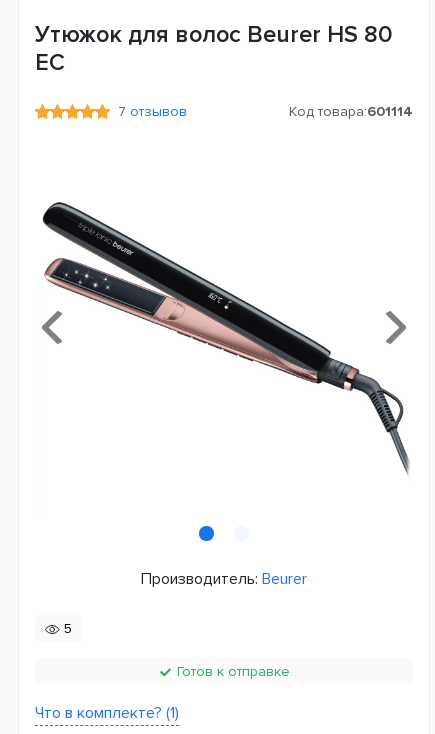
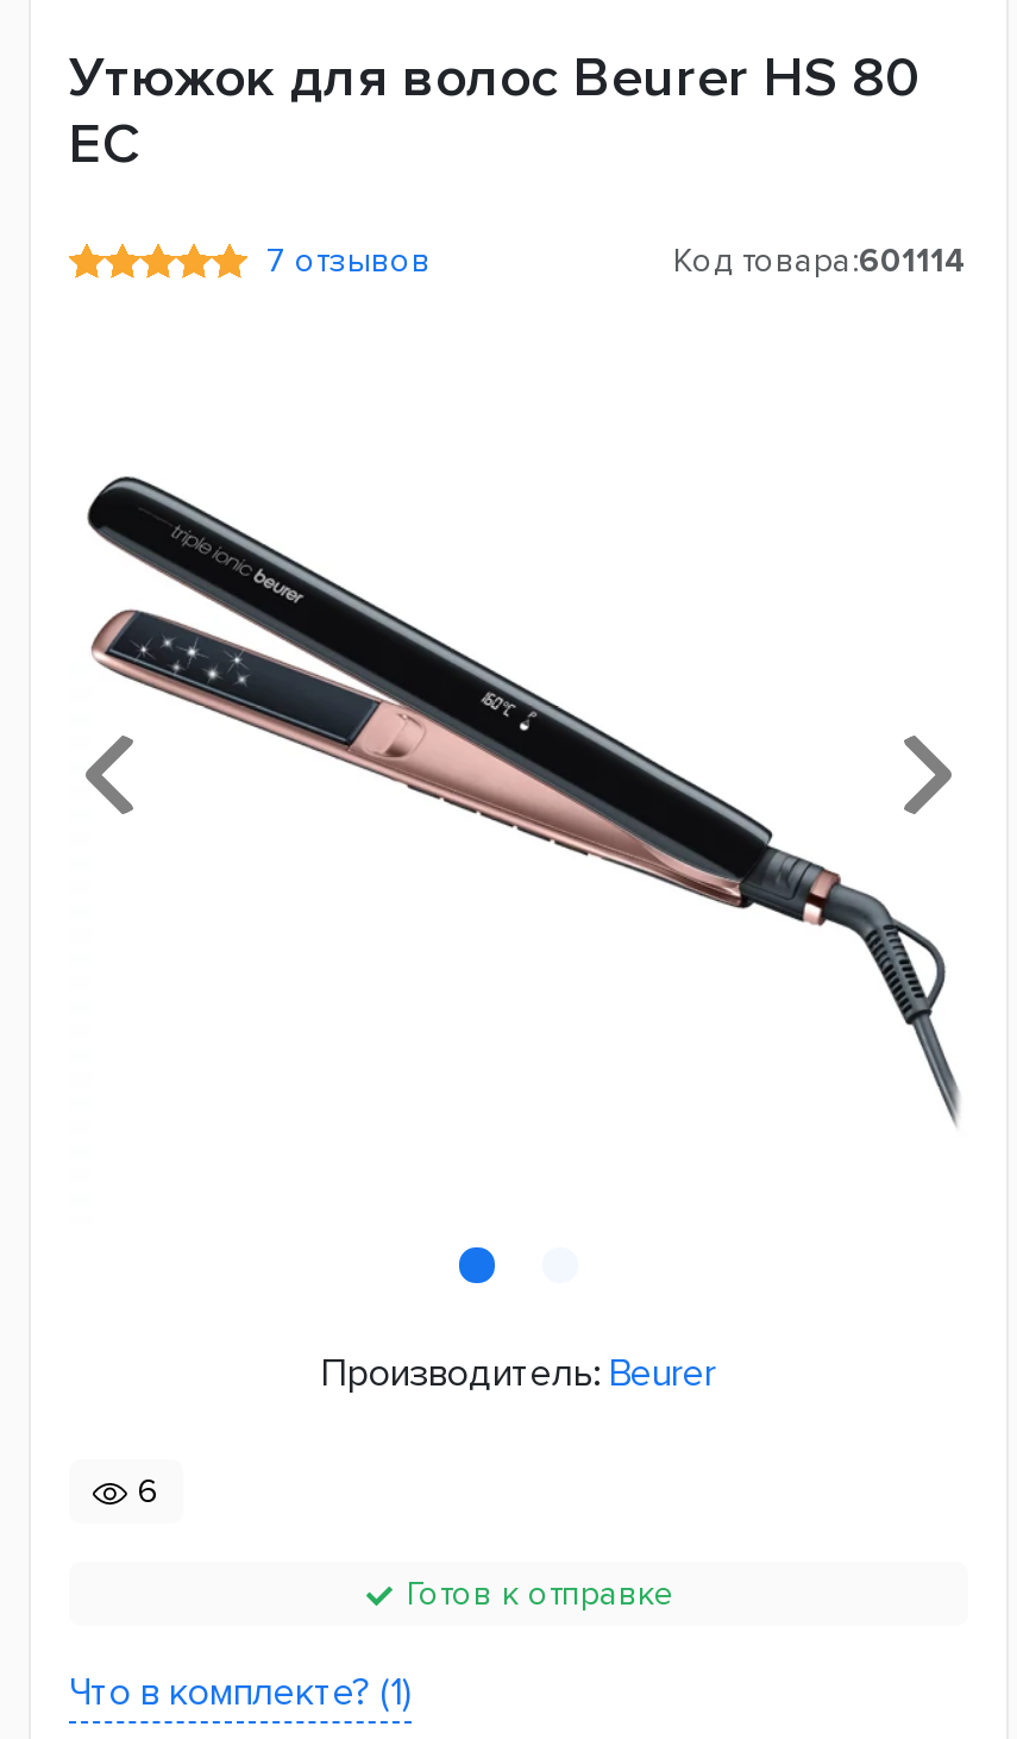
[60,620,72,637] 5 -> [128,1471,159,1512] 6

